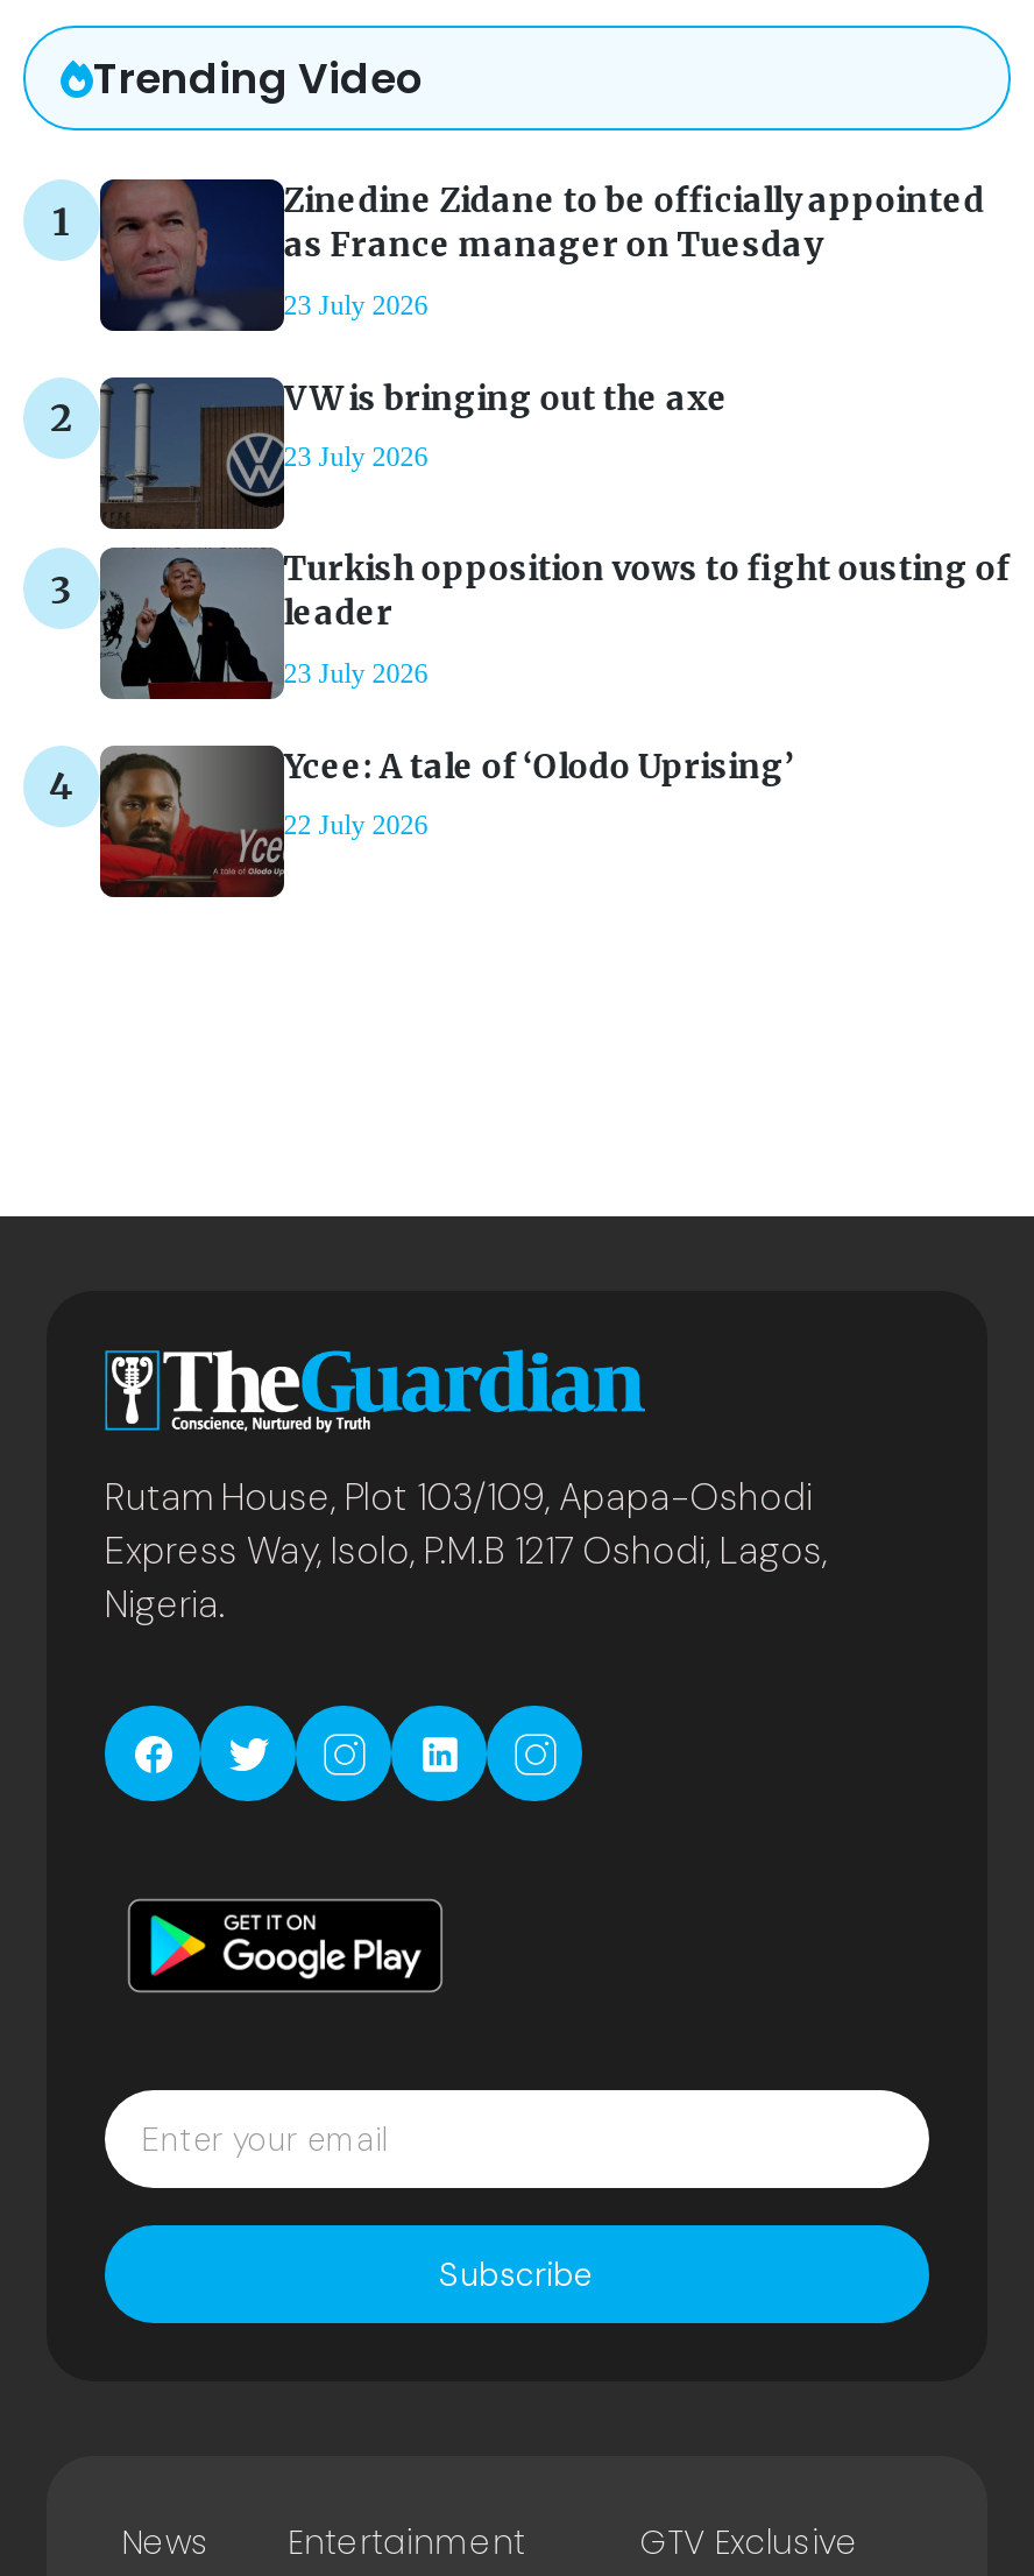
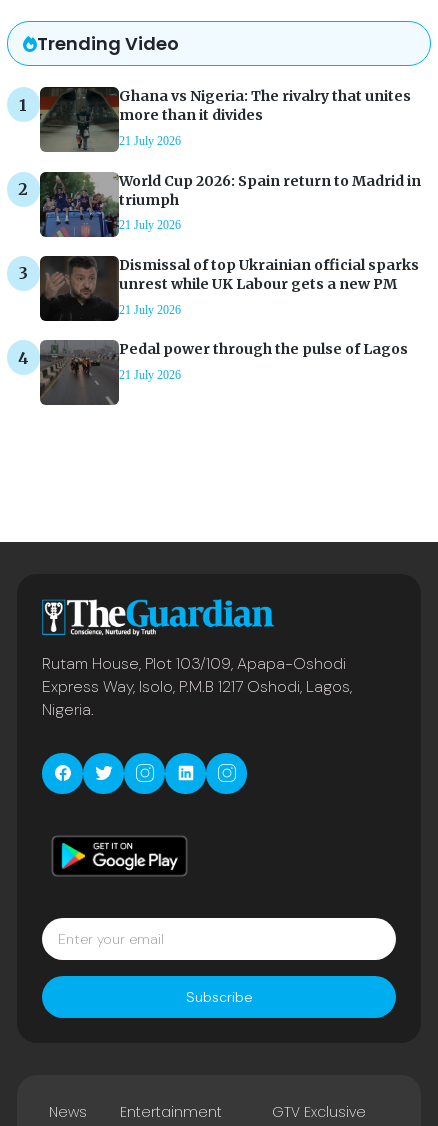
[100,179,984,333] [image] | Zinedine Zidane to be officially appointed | as France manager on Tuesday -> [40,87,411,152] [image] | Ghana vs Nigeria: The rivalry that unites | more than it divides
[283,288,428,321] 23 July 2026 -> [119,134,181,148] 21 July 2026
[100,377,728,531] [image] | VW is bringing out the axe -> [40,172,421,238] [image] | World Cup 2026: Spain return to Madrid in | triumph
[283,441,428,473] 23 July 2026 -> [119,218,181,232] 21 July 2026
[100,548,1010,699] [image] | Turkish opposition vows to fight ousting of | leader -> [39,255,419,321] [image] | Dismissal of top Ukrainian official sparks | unrest while UK Labour gets a new PM
[283,657,428,690] 23 July 2026 -> [119,303,181,317] 21 July 2026
[100,745,793,899] [image] | Ycee: A tale of ‘Olodo Uprising’ -> [40,340,408,406] [image] | Pedal power through the pulse of Lagos
[283,810,428,842] 22 July 2026 -> [119,368,181,382] 21 July 2026

